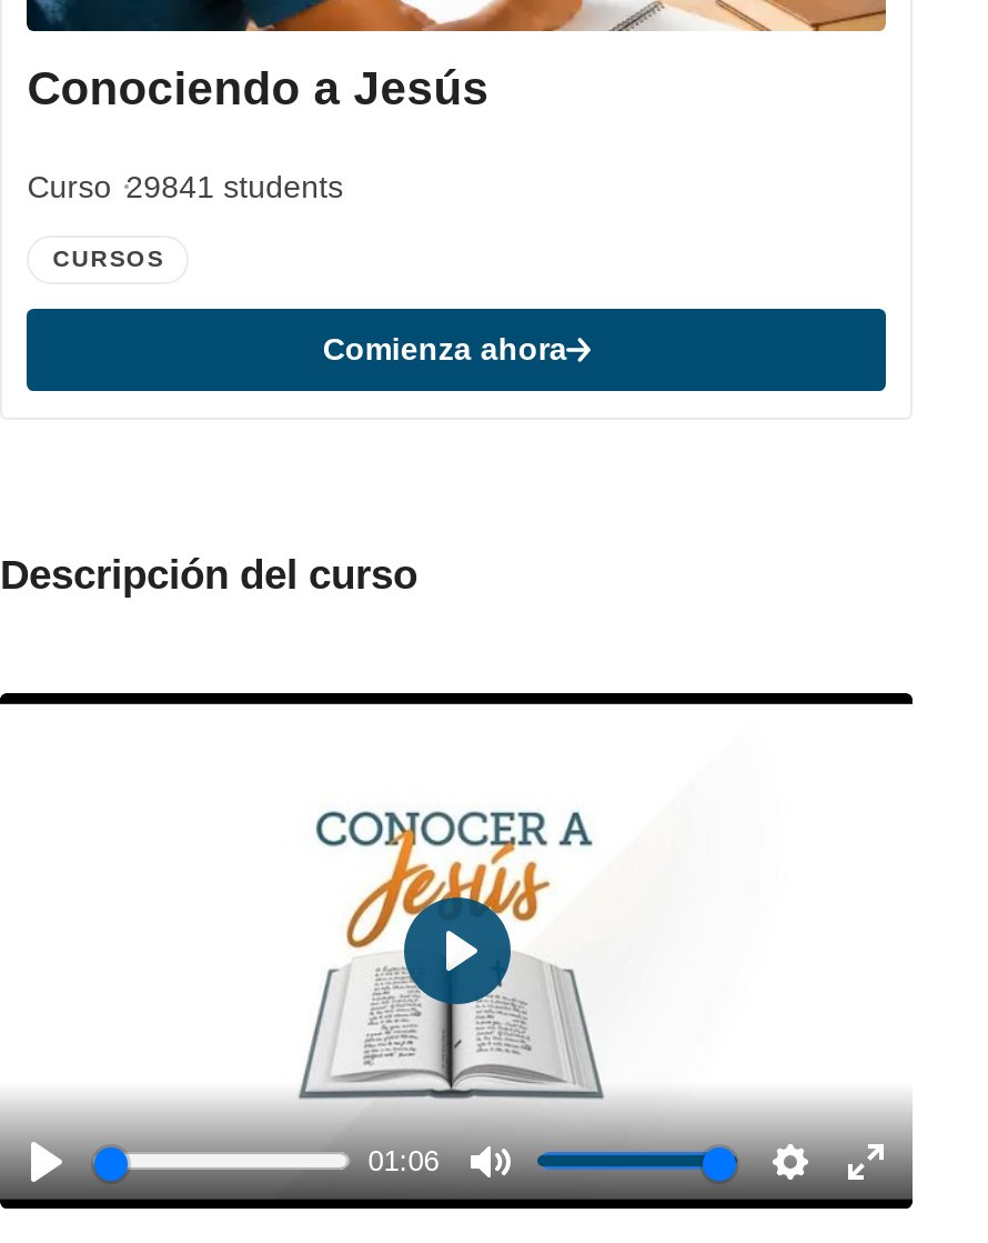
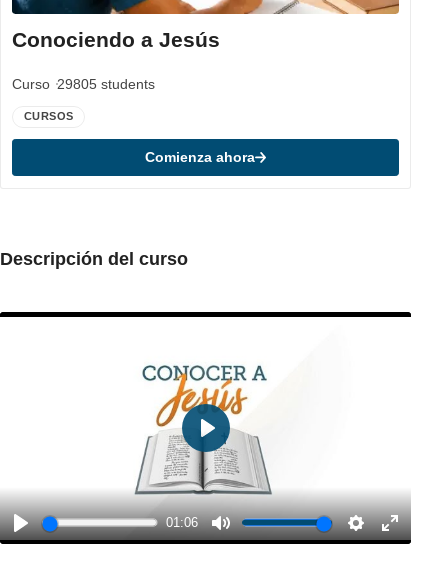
[27,170,343,205] Curso 29841 students -> [12,76,155,92] Curso 29805 students

